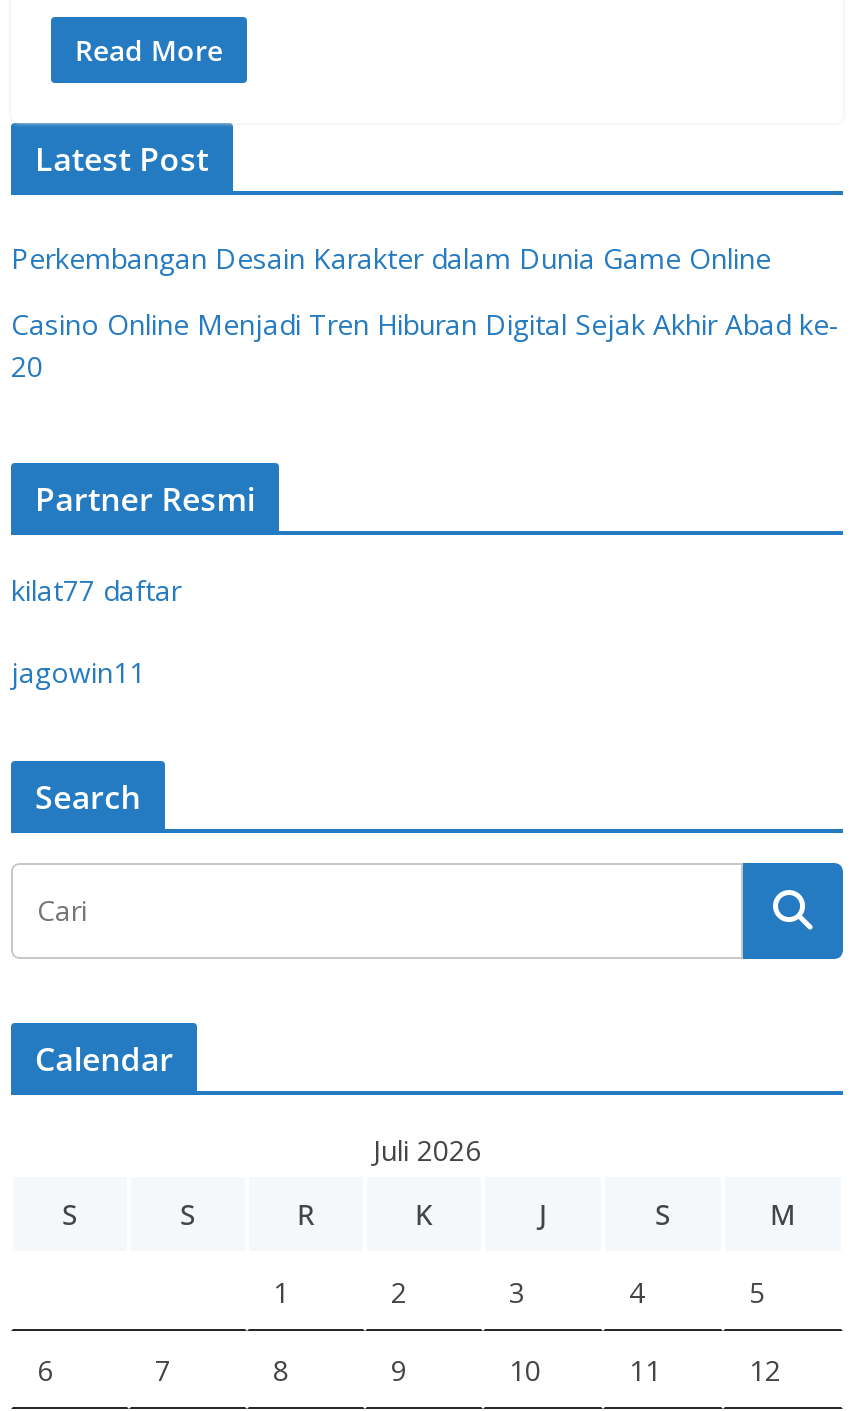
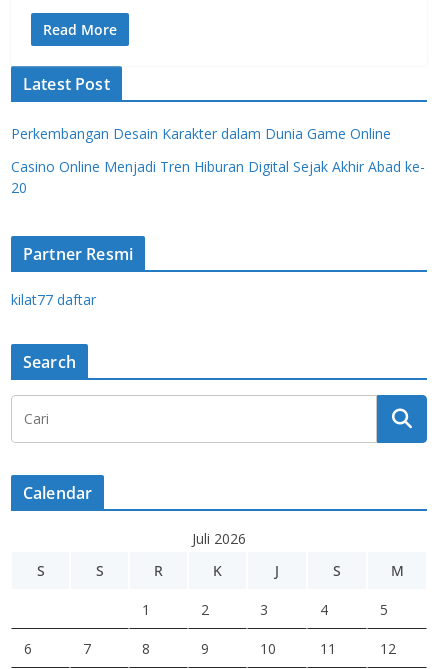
[11,653,145,691] jagowin11 -> none

